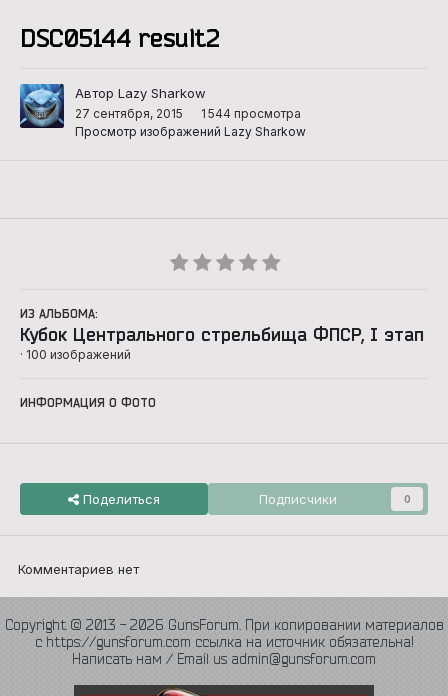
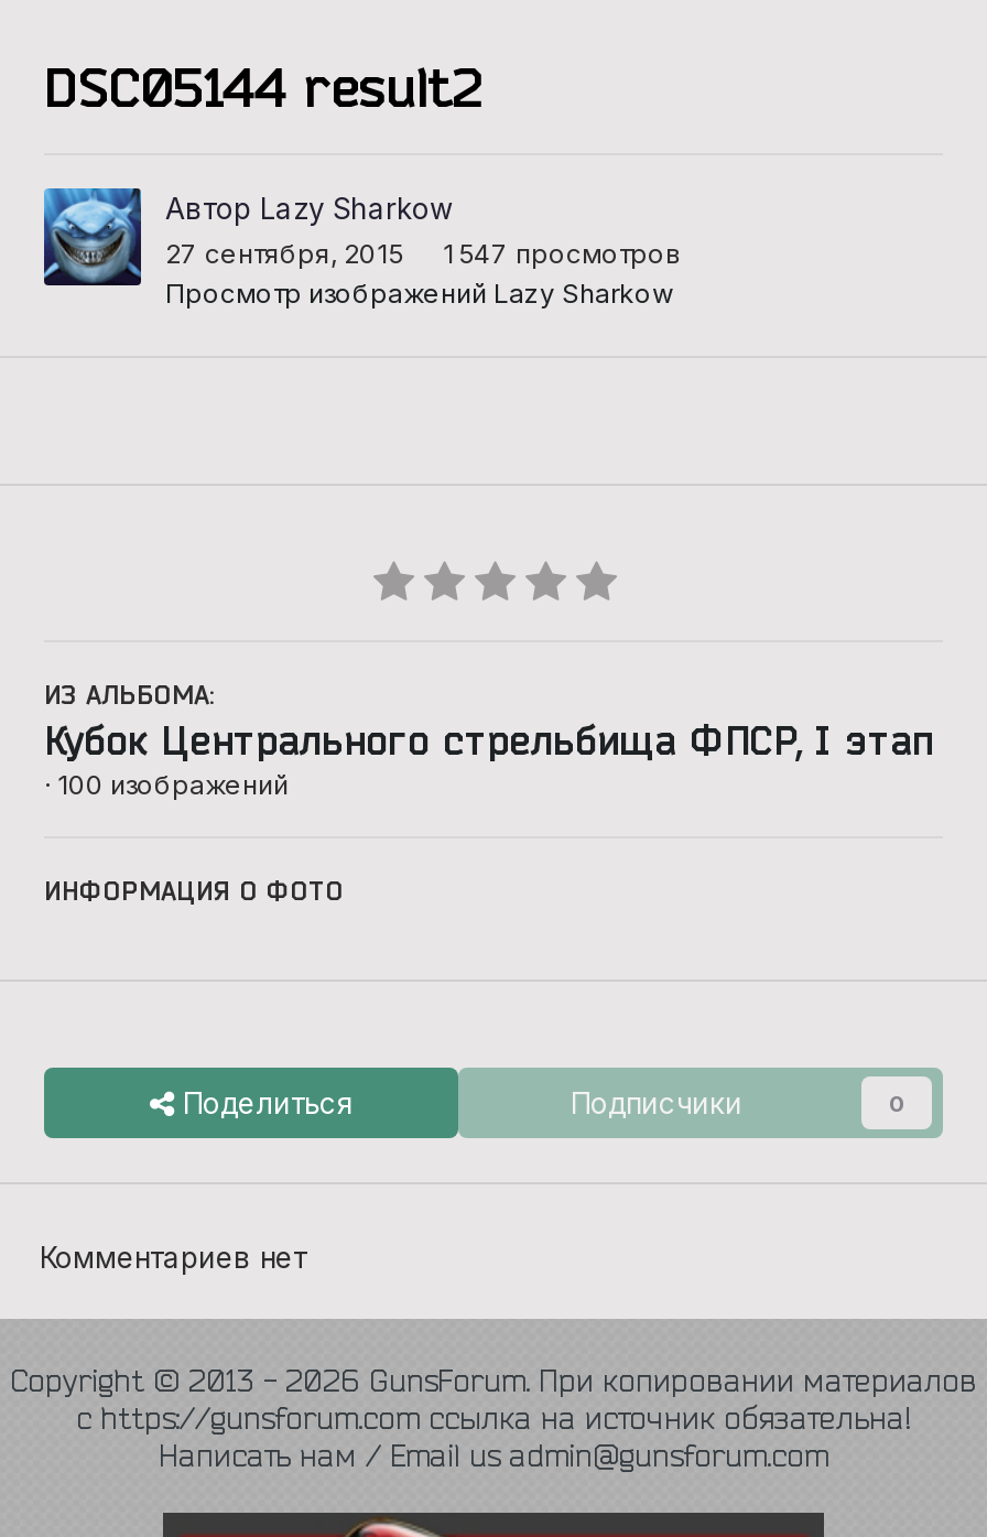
[75,106,301,121] 27 сентября, 2015 1 544 просмотра -> [165,236,681,269] 27 сентября, 2015 1 547 просмотров

